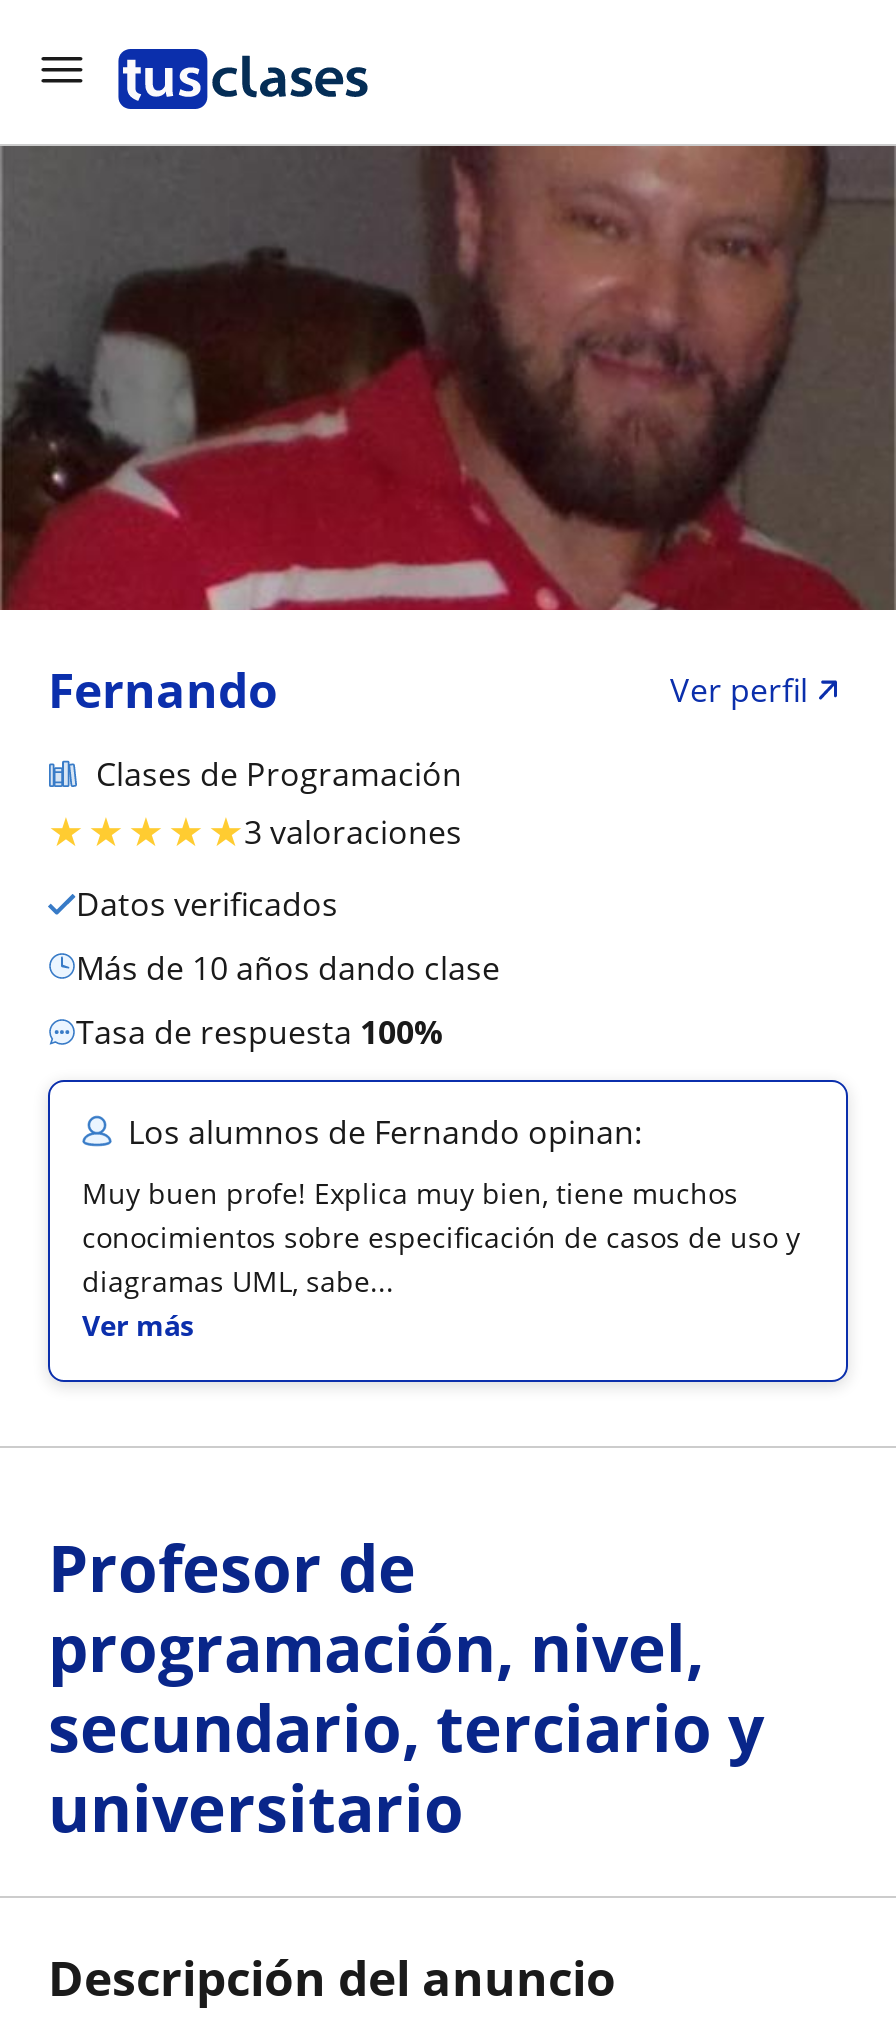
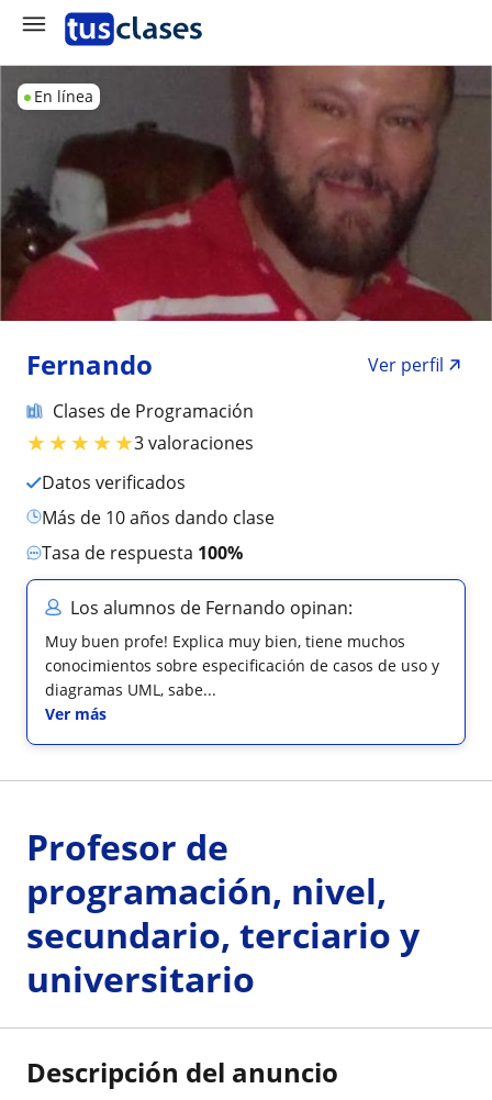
none -> [34,86,93,107] En línea

